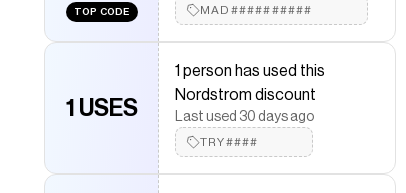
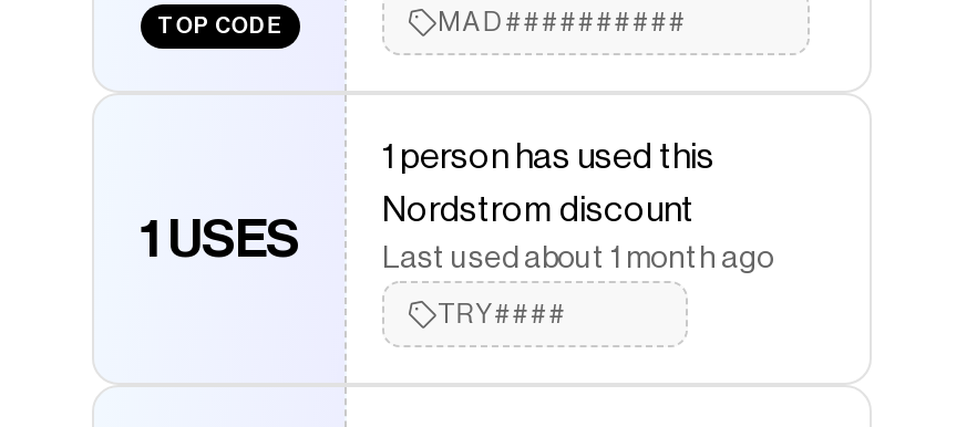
[175,110,314,124] Last used 30 days ago -> [382,243,774,274] Last used about 1 month ago

